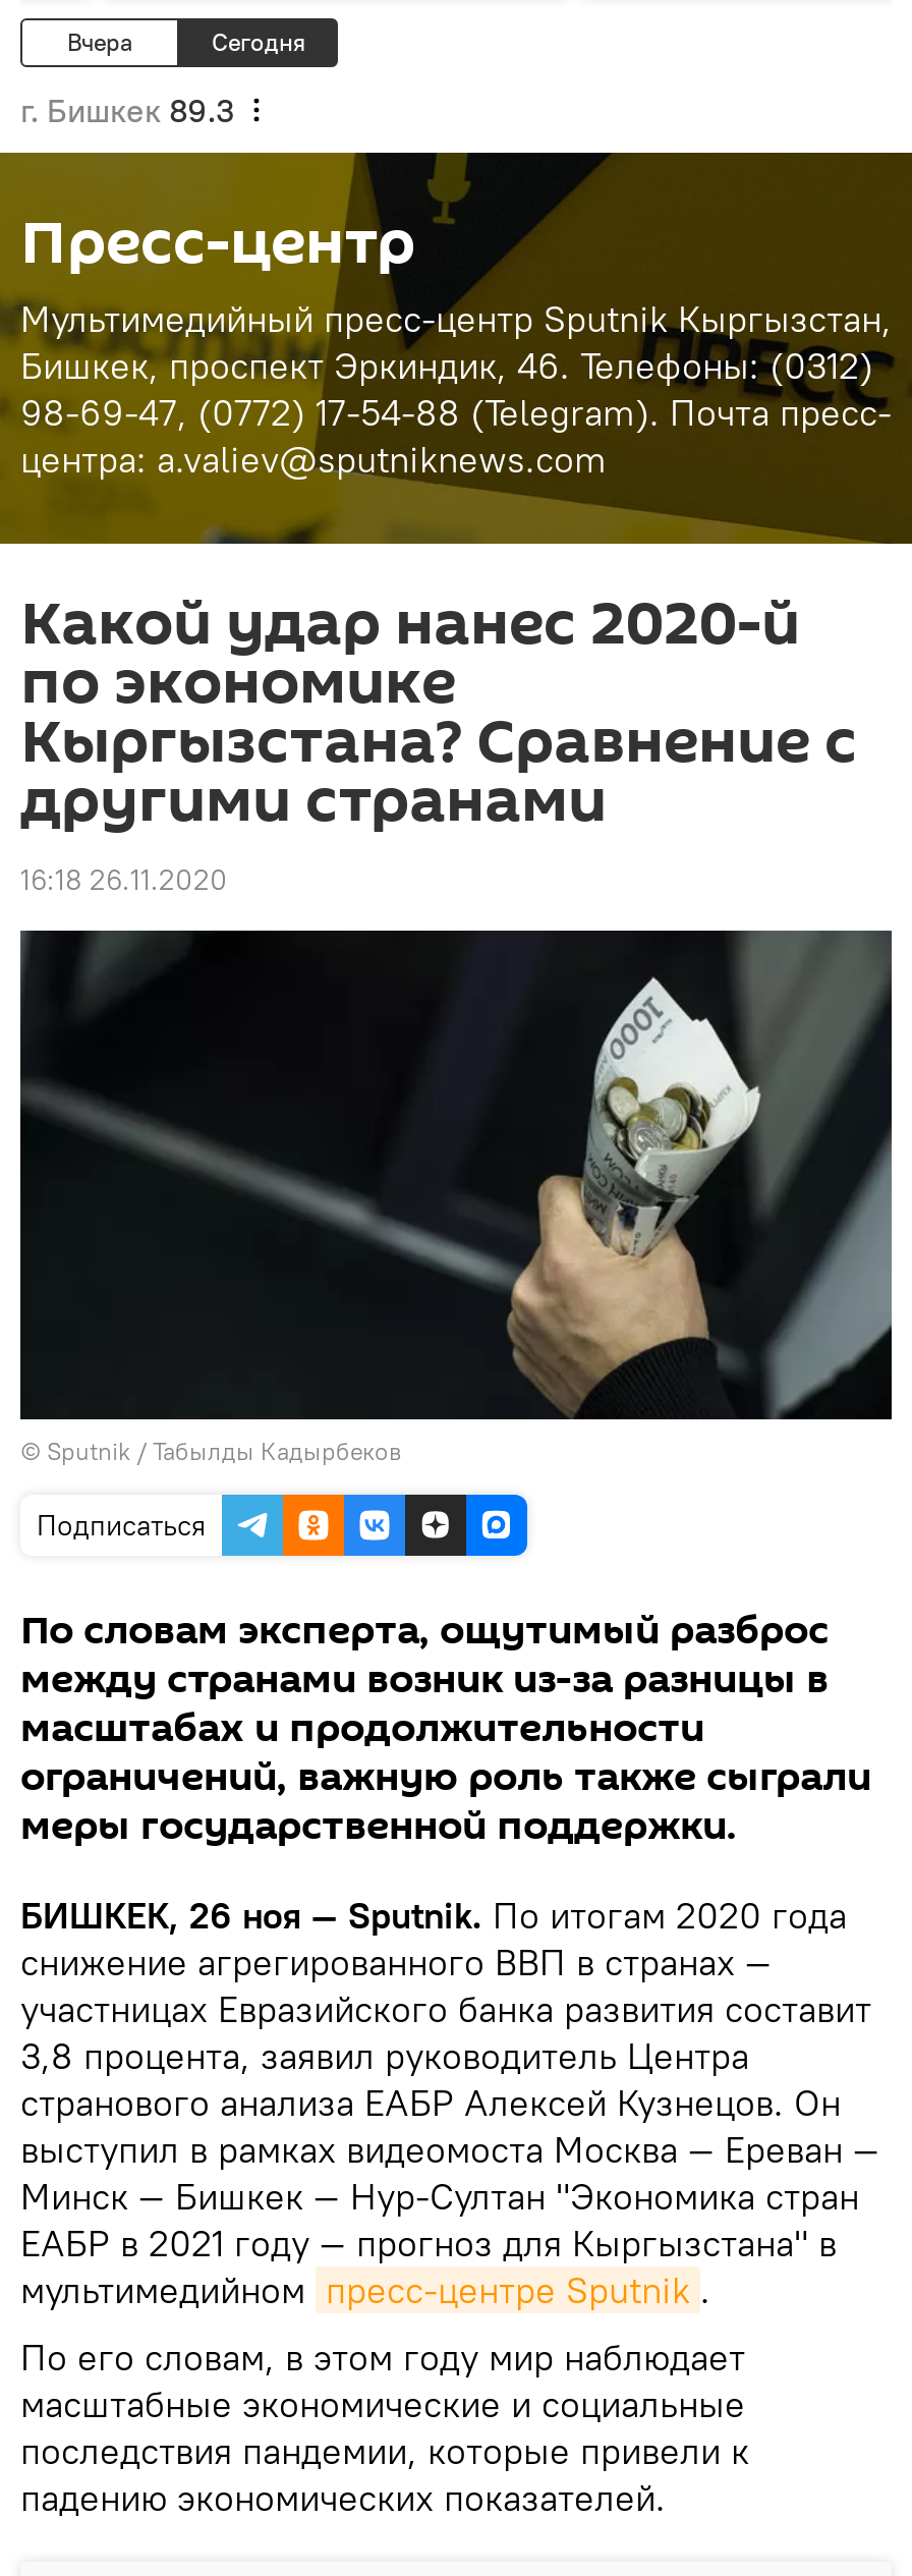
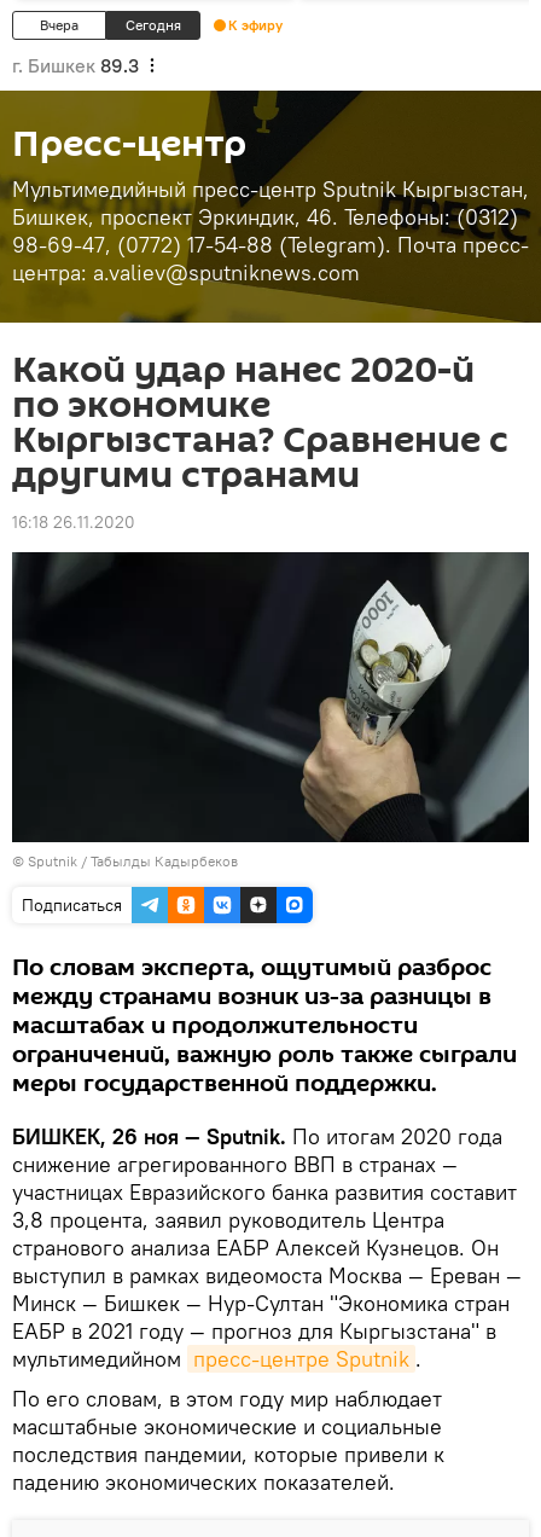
none -> [228,16,283,34] К эфиру

